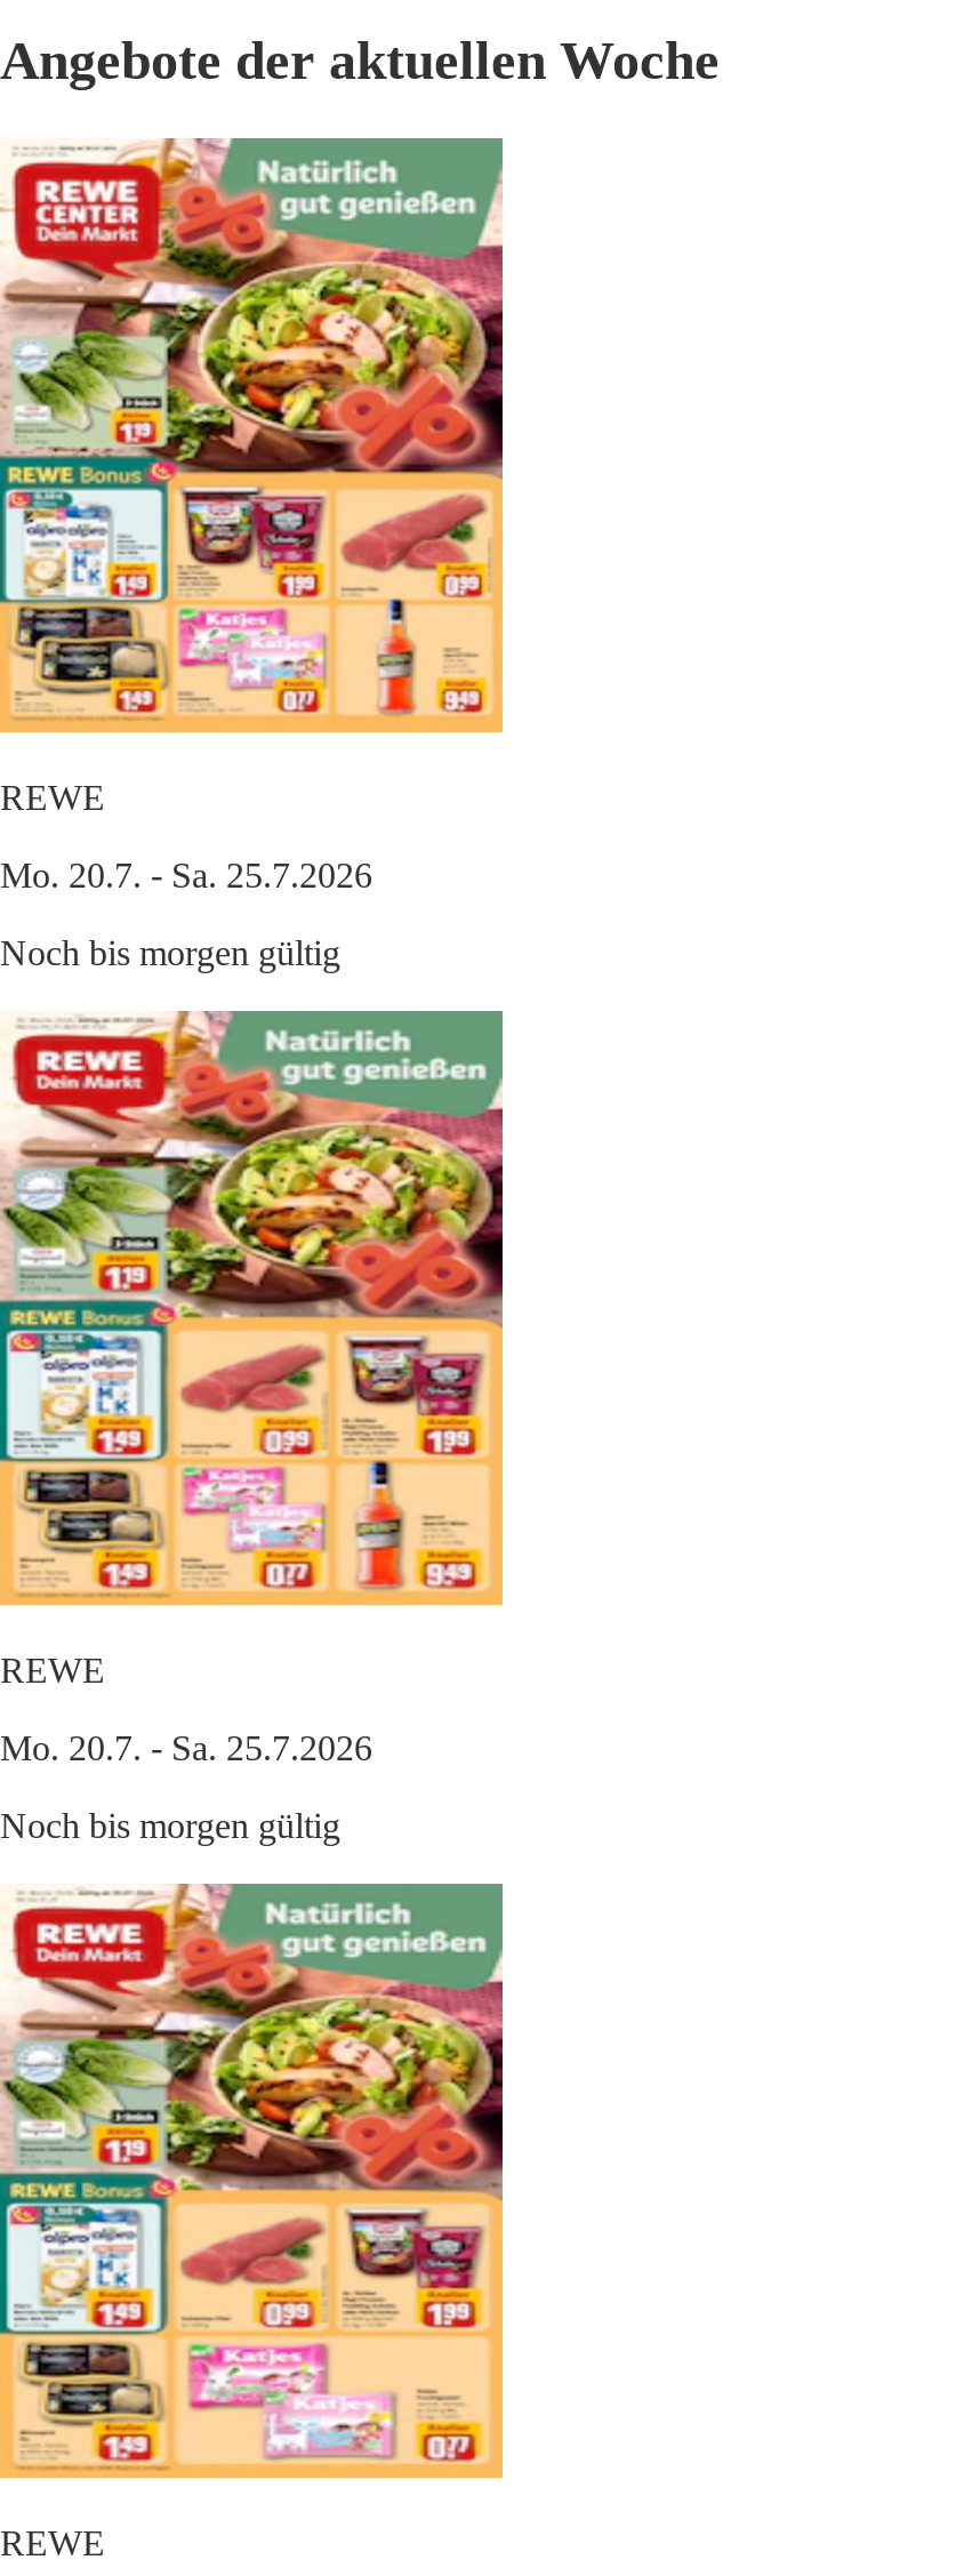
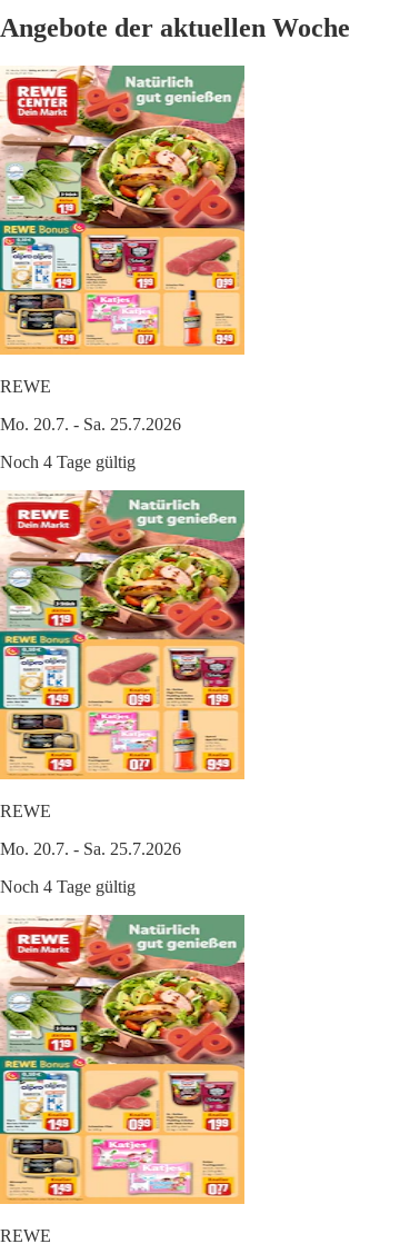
[0,932,340,971] Noch bis morgen gültig -> [0,452,136,471] Noch 4 Tage gültig
[0,1805,340,1844] Noch bis morgen gültig -> [0,877,136,896] Noch 4 Tage gültig

